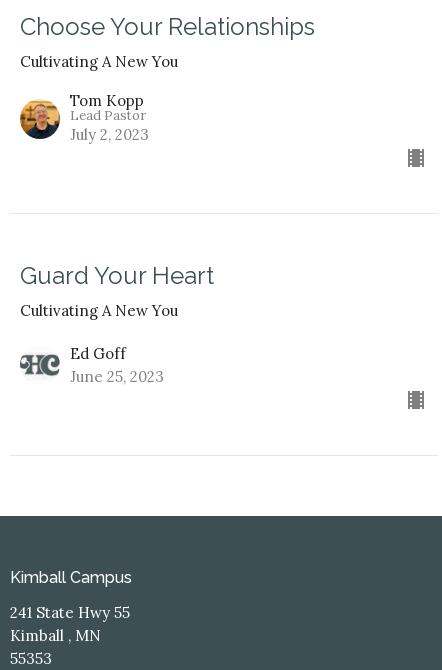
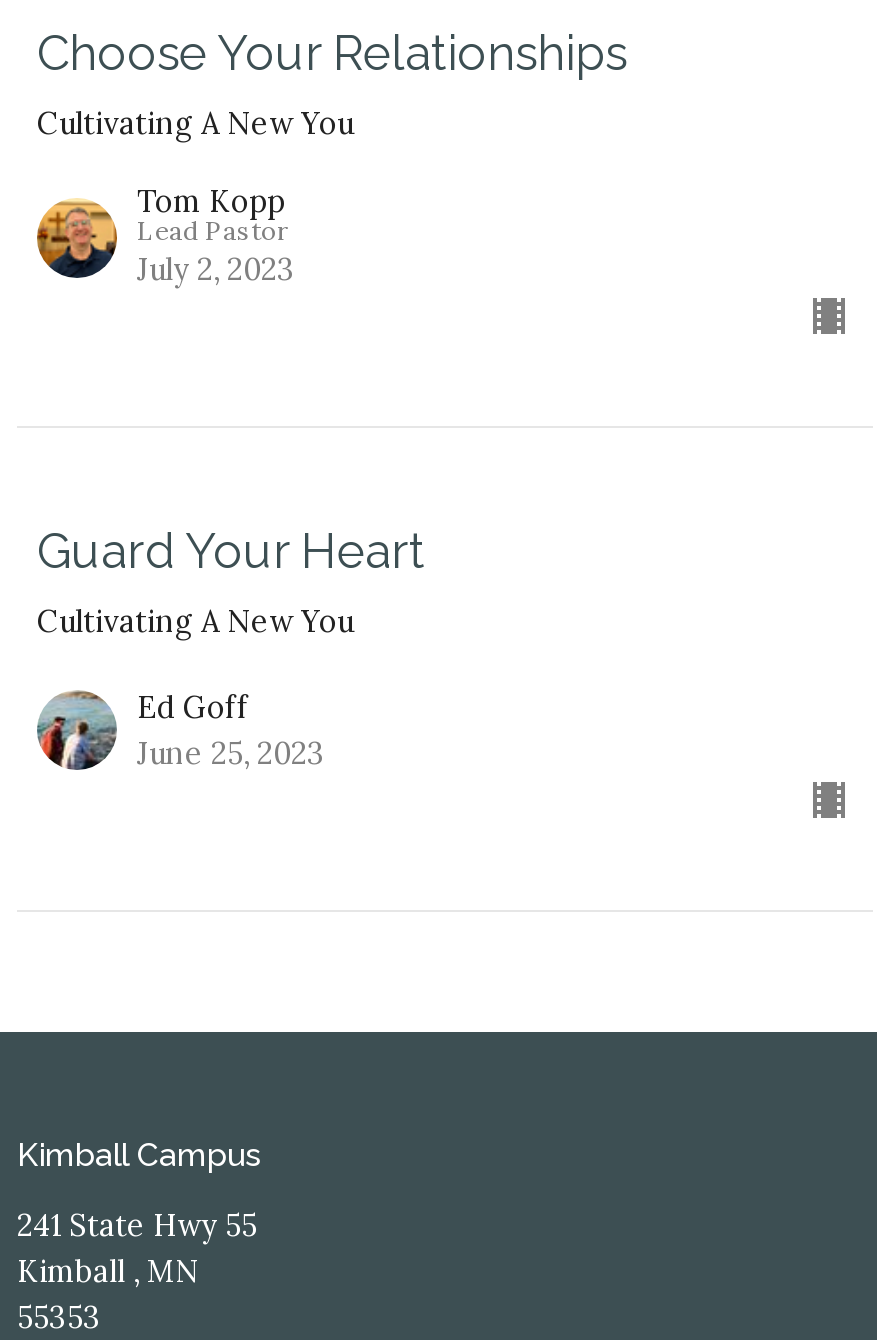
[21,345,59,385] [image] -> [37,688,117,772] [image]

